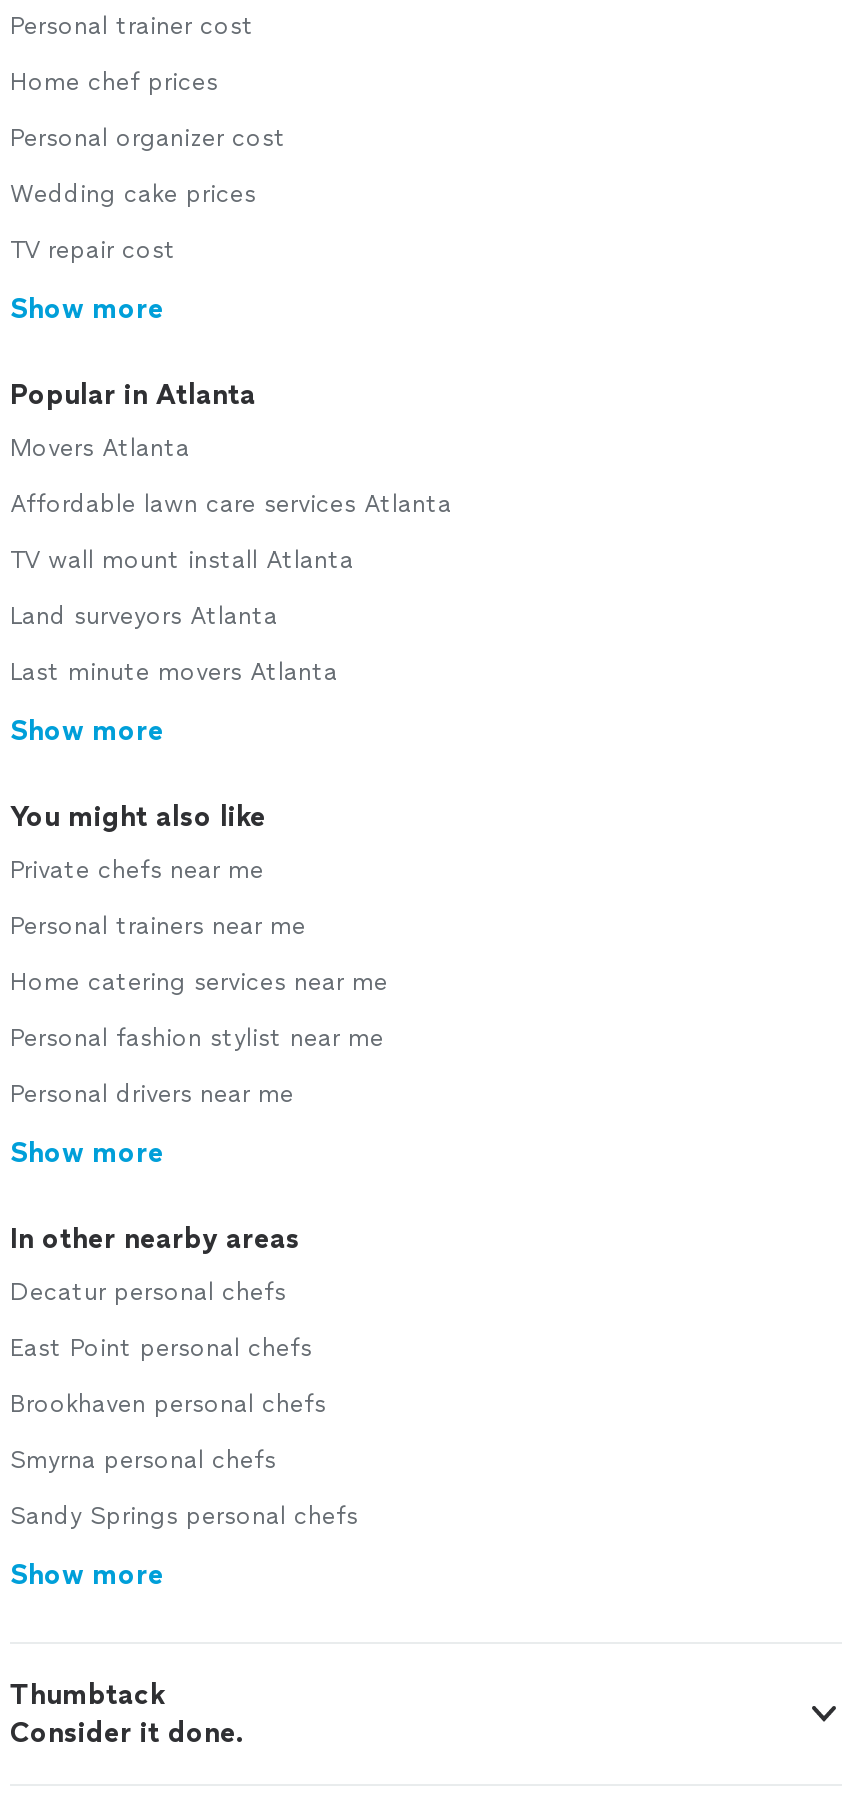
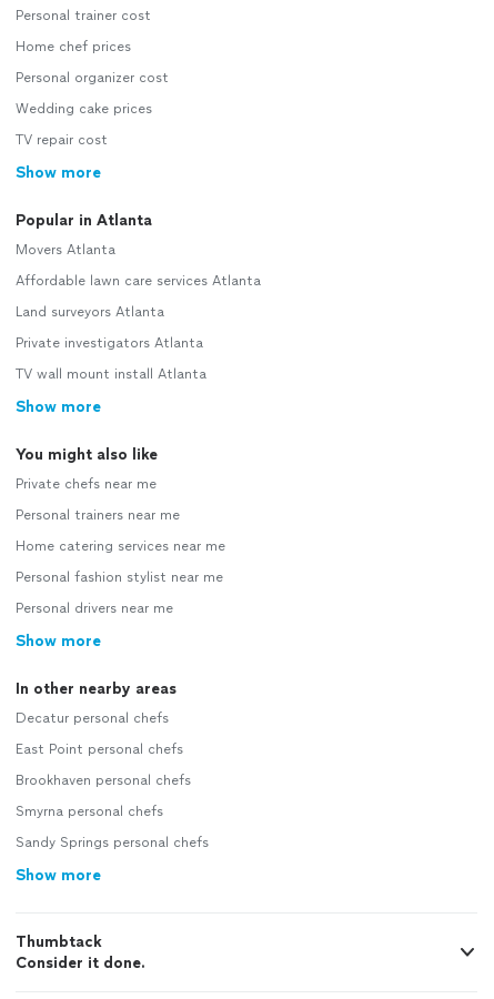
moved [10,546,354,574] -> [16,366,206,382]: TV wall mount install Atlanta
moved [10,602,278,630] -> [16,304,164,320]: Land surveyors Atlanta
[10,658,338,686] Last minute movers Atlanta -> [16,335,203,351] Private investigators Atlanta

